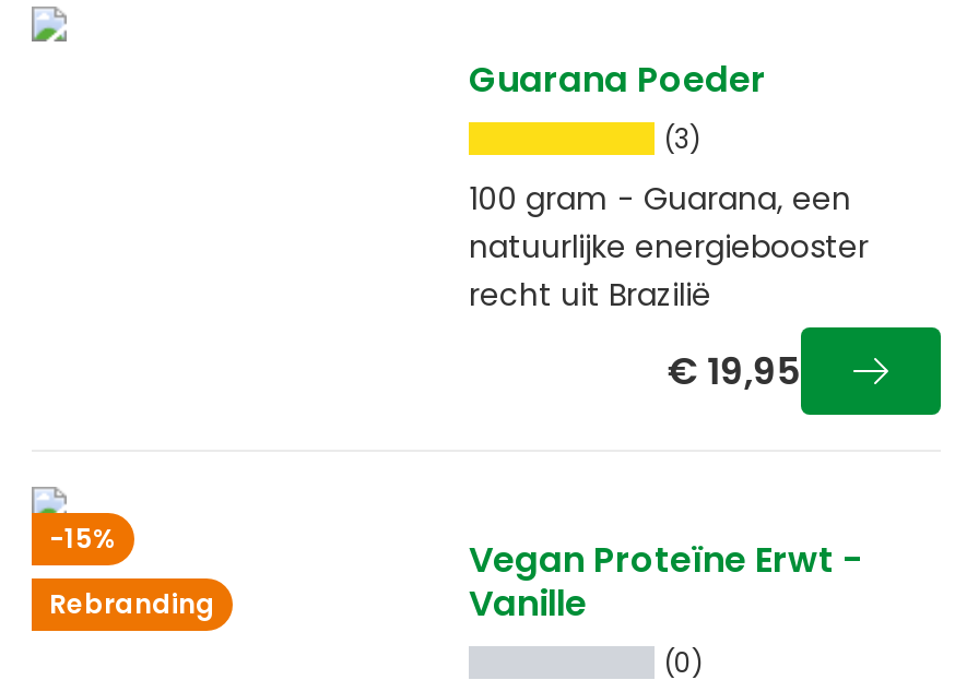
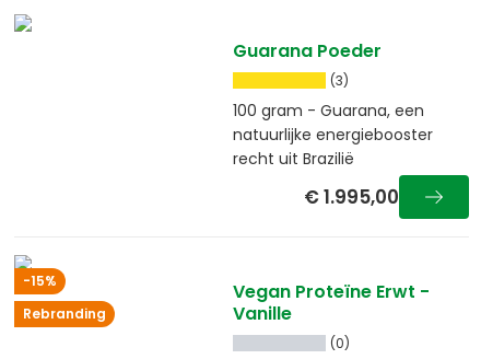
[667,345,801,397] € 19,95 -> [304,184,399,210] € 1.995,00

